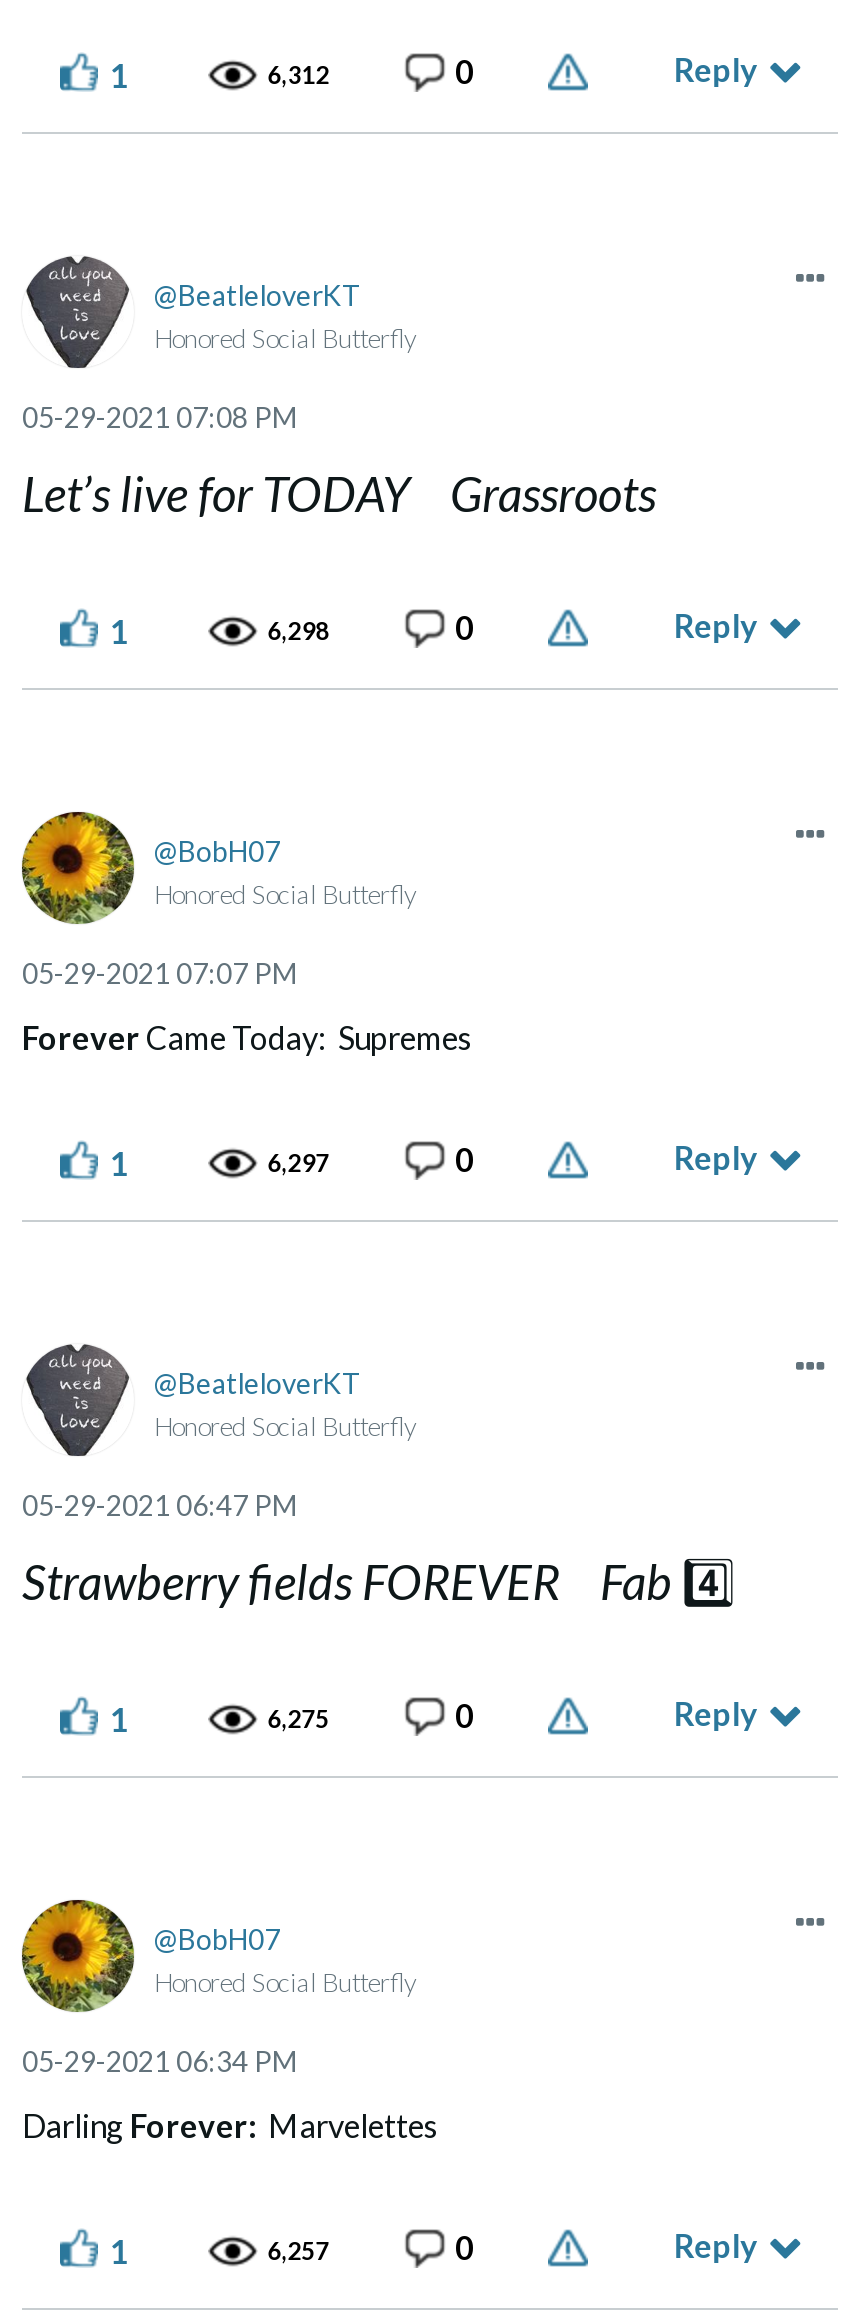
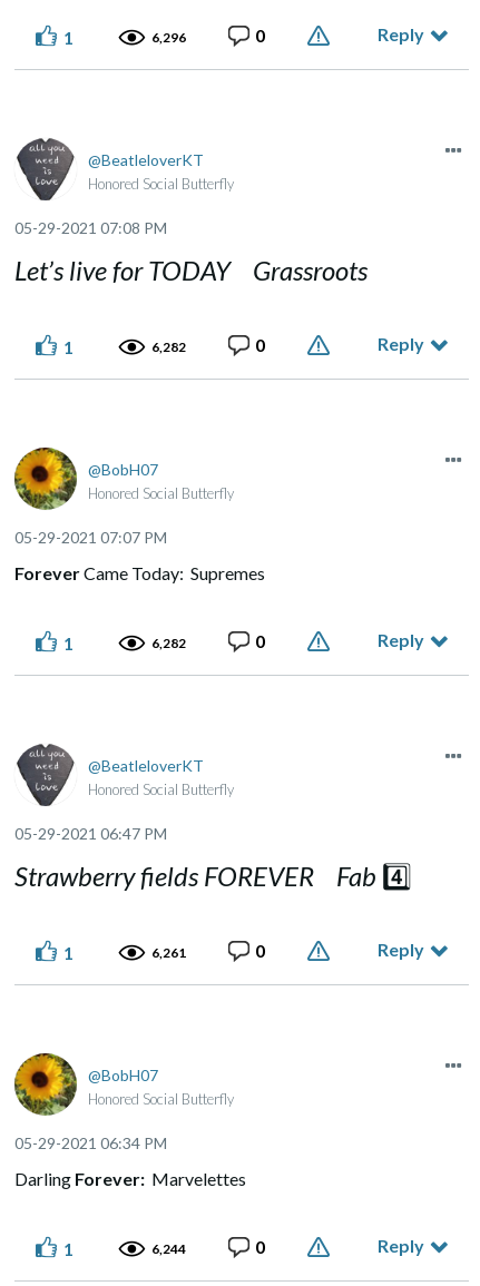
[267,59,329,89] 6,312 -> [151,29,186,45] 6,296
[267,615,329,645] 6,298 -> [151,338,186,355] 6,282
[267,1147,329,1177] 6,297 -> [151,634,186,651] 6,282
[267,1703,329,1733] 6,275 -> [151,944,186,961] 6,261
[267,2235,329,2265] 6,257 -> [151,1240,186,1257] 6,244

